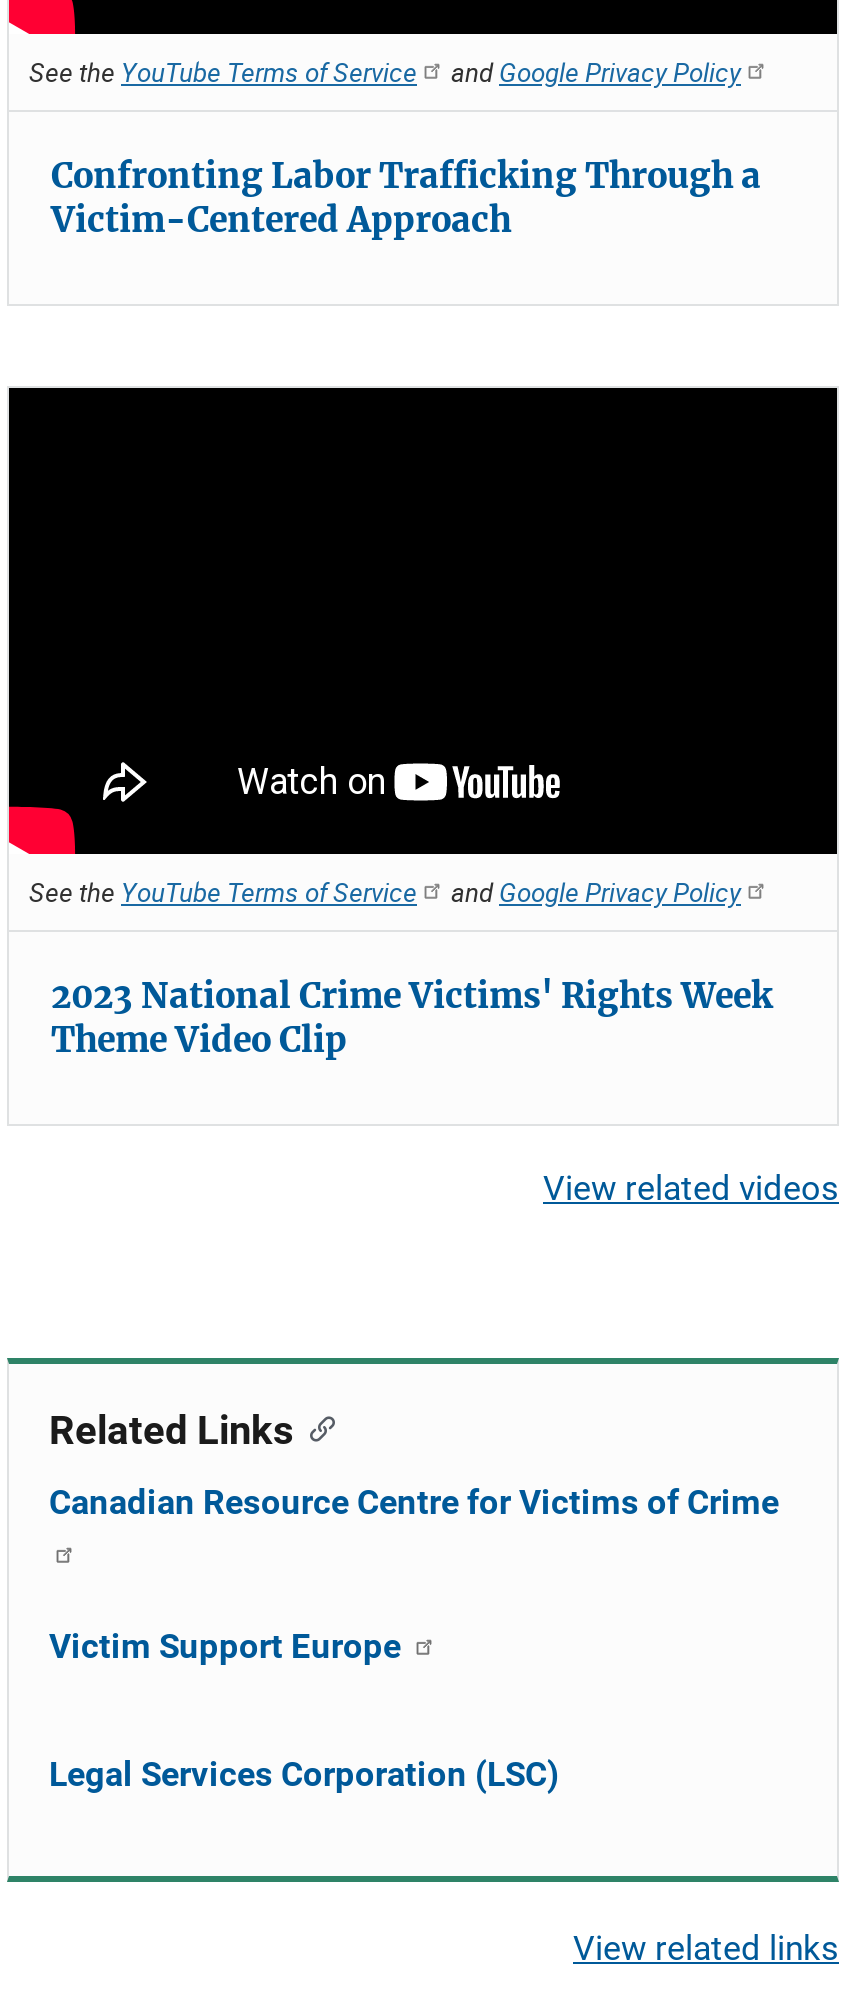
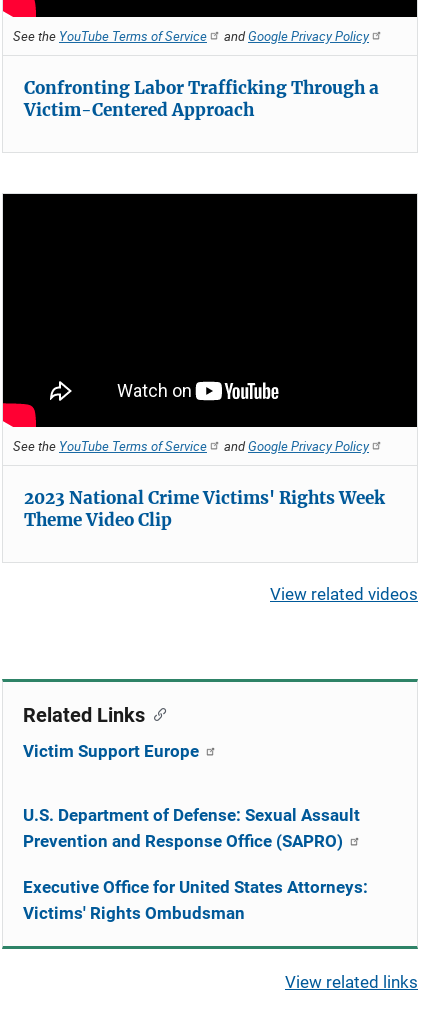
[49,1481,779,1521] Canadian Resource Centre for Victims of Crime -> none
moved [49,1625,409,1665] -> [23,740,203,760]: Victim Support Europe
[49,1753,559,1793] Legal Services Corporation (LSC) -> [23,804,368,922] U.S. Department of Defense: Sexual Assault | Prevention and Response Office (SAPRO) | Executive Office for United States Attorneys: | Victims' Rights Ombudsman

